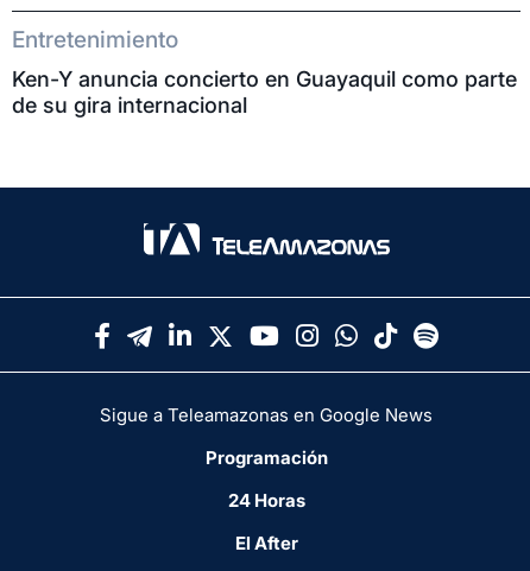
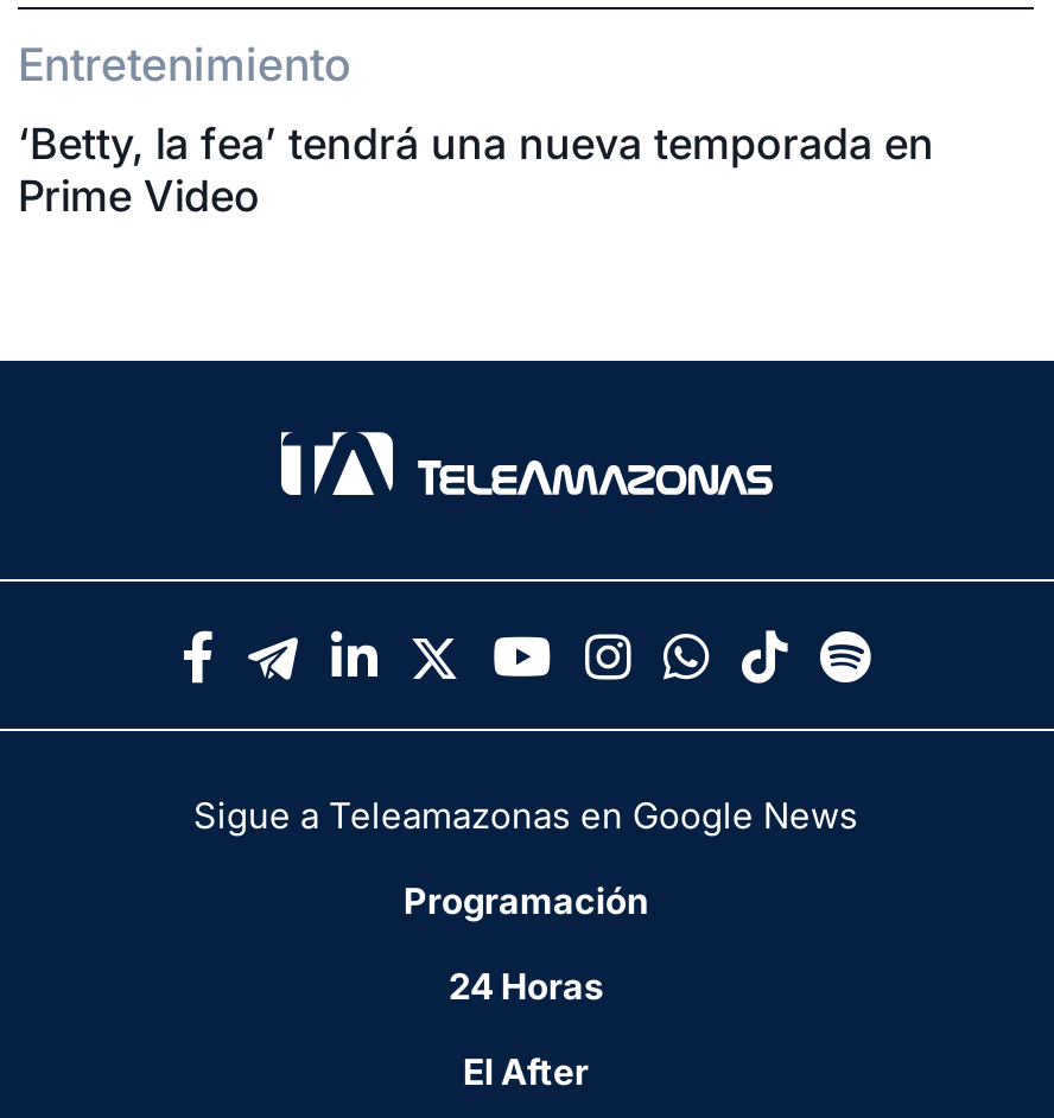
[12,67,517,118] Ken-Y anuncia concierto en Guayaquil como parte | de su gira internacional -> [18,120,934,222] ‘Betty, la fea’ tendrá una nueva temporada en | Prime Video

